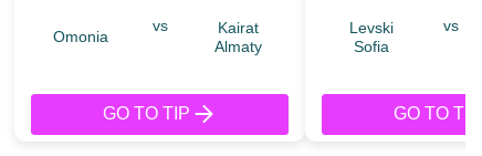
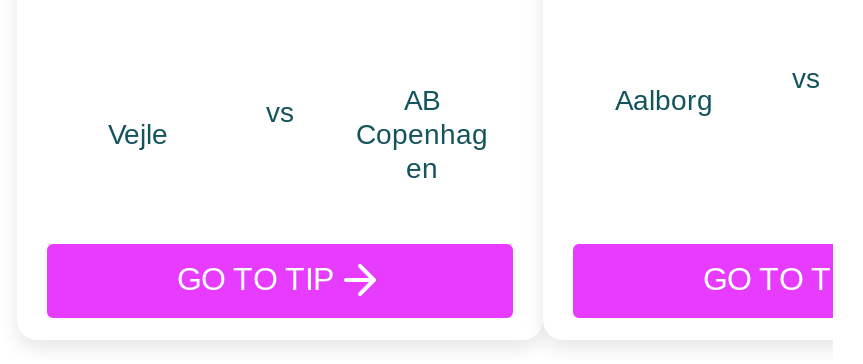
[214,18,262,55] Kairat | Almaty -> [356,83,488,183] AB | Copenhag | en
[350,18,394,55] Levski | Sofia -> [615,83,713,115] Aalborg
[54,28,109,46] Omonia -> [108,117,168,149] Vejle

